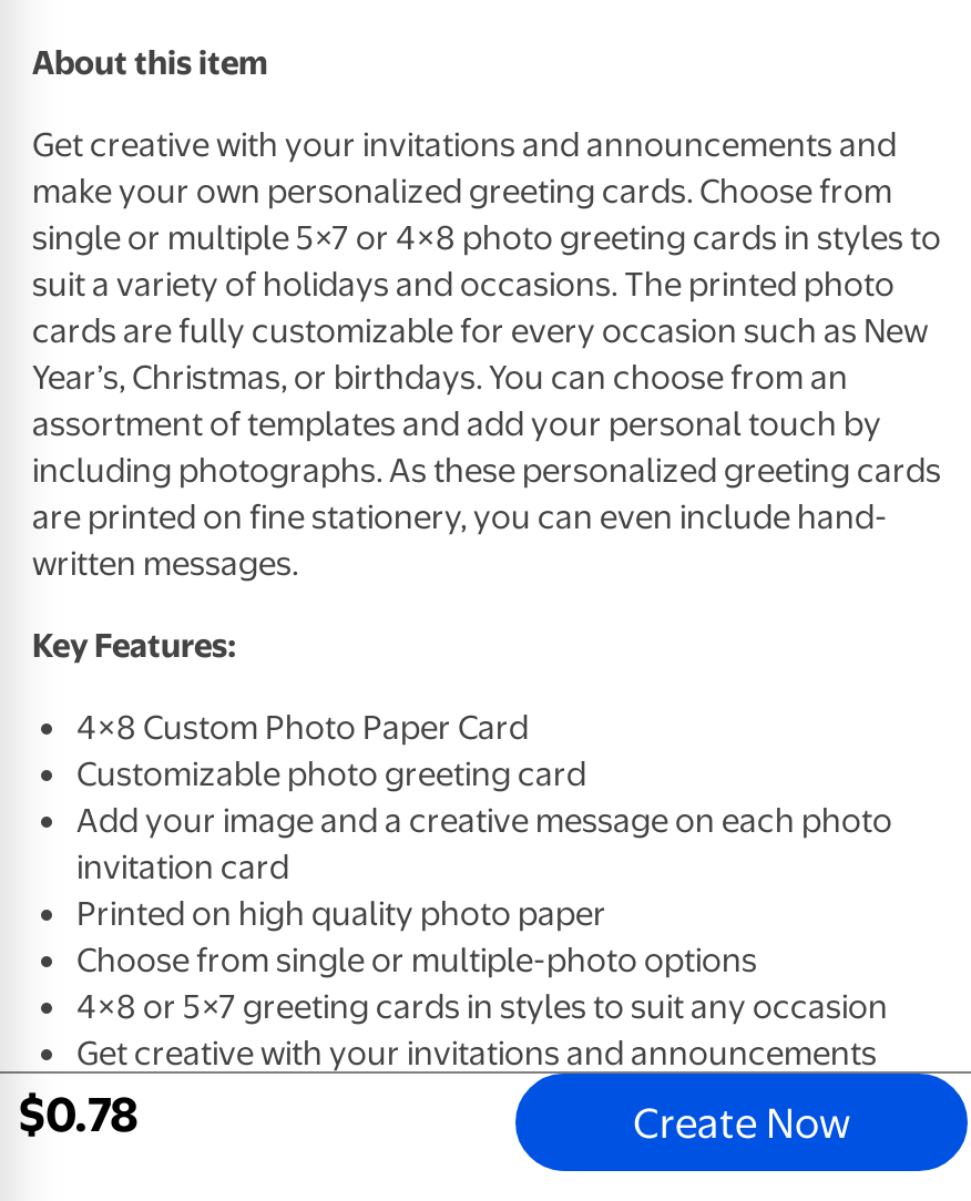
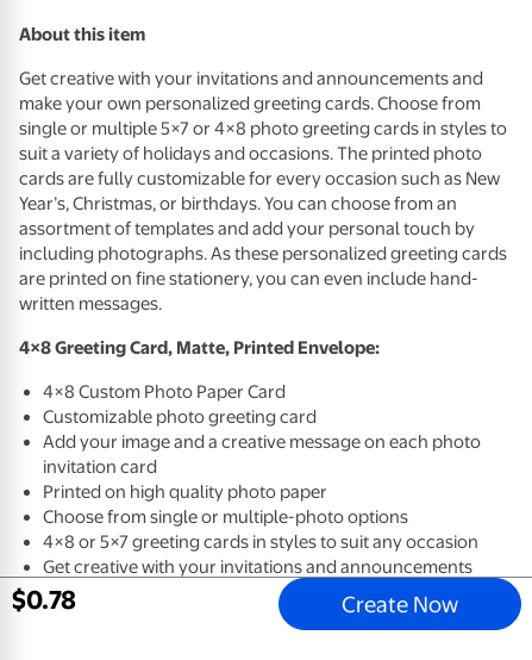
[32,626,236,666] Key Features: -> [19,337,380,358] 4×8 Greeting Card, Matte, Printed Envelope:

